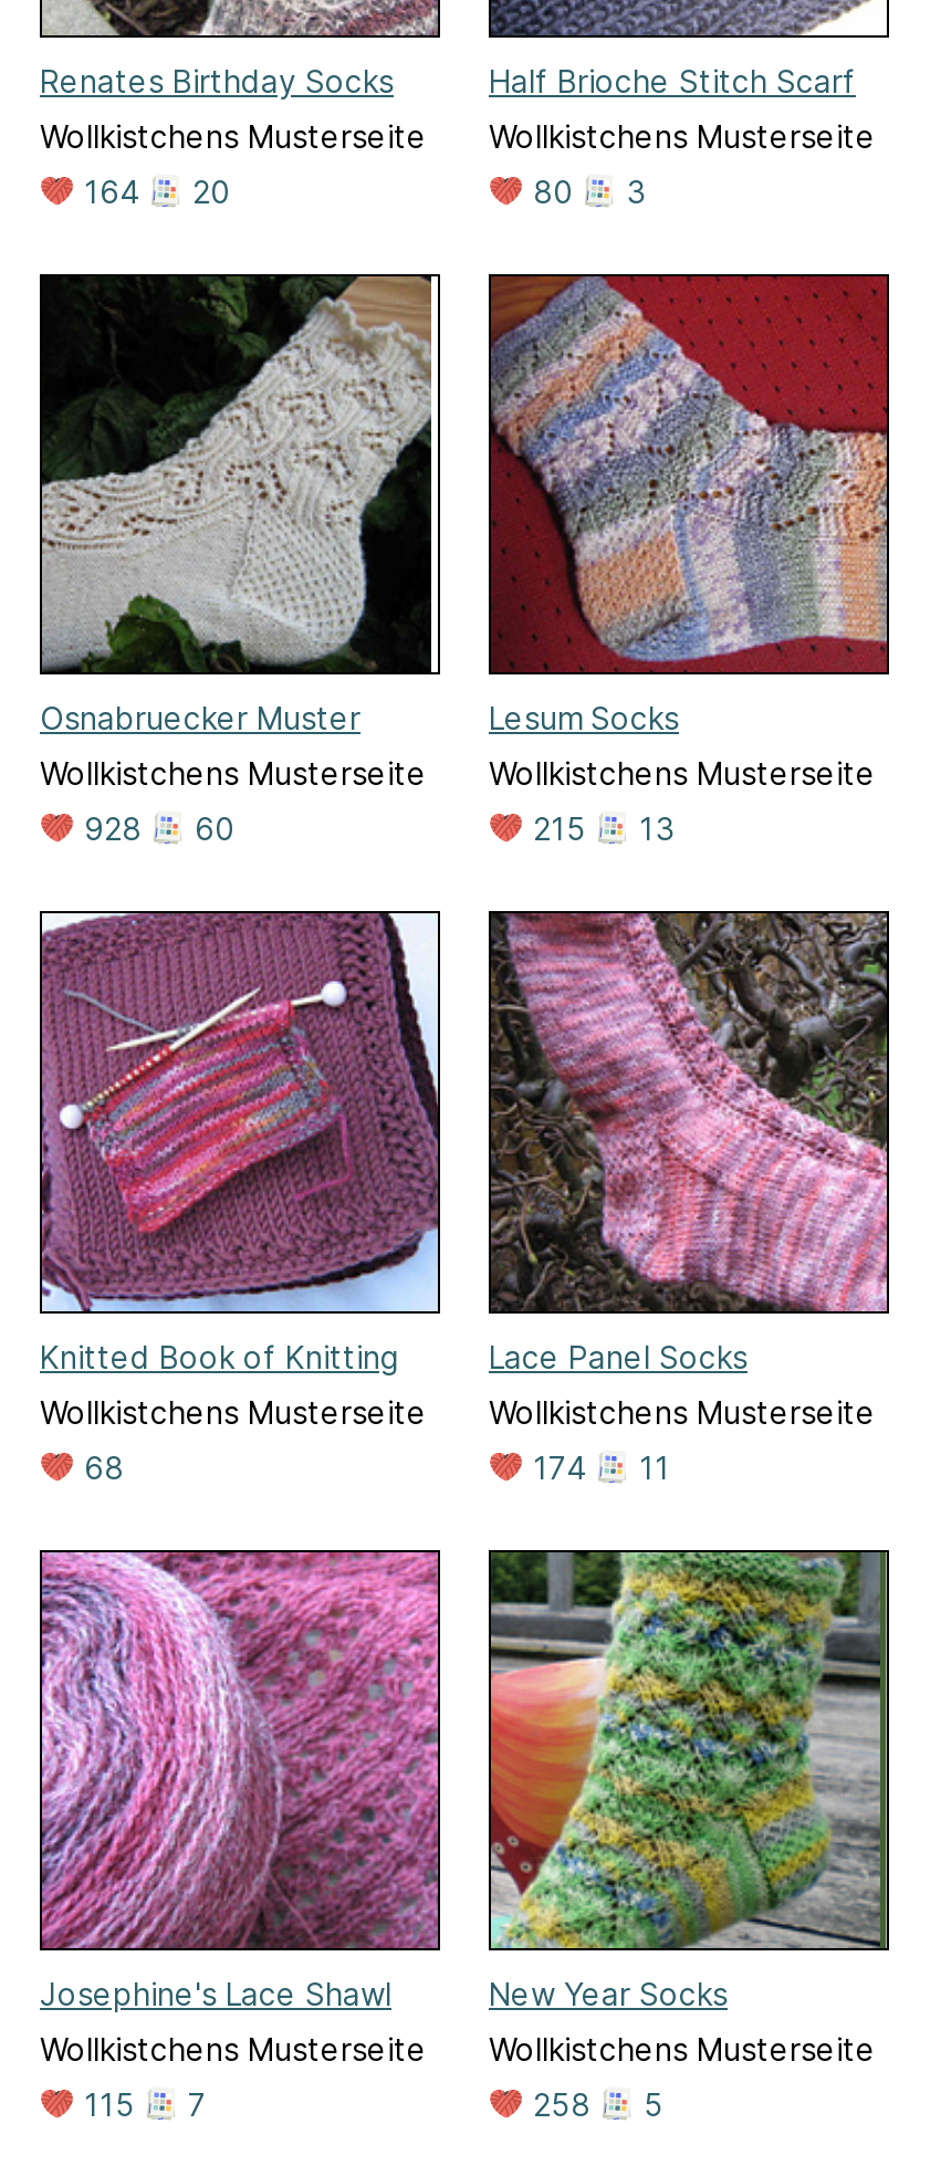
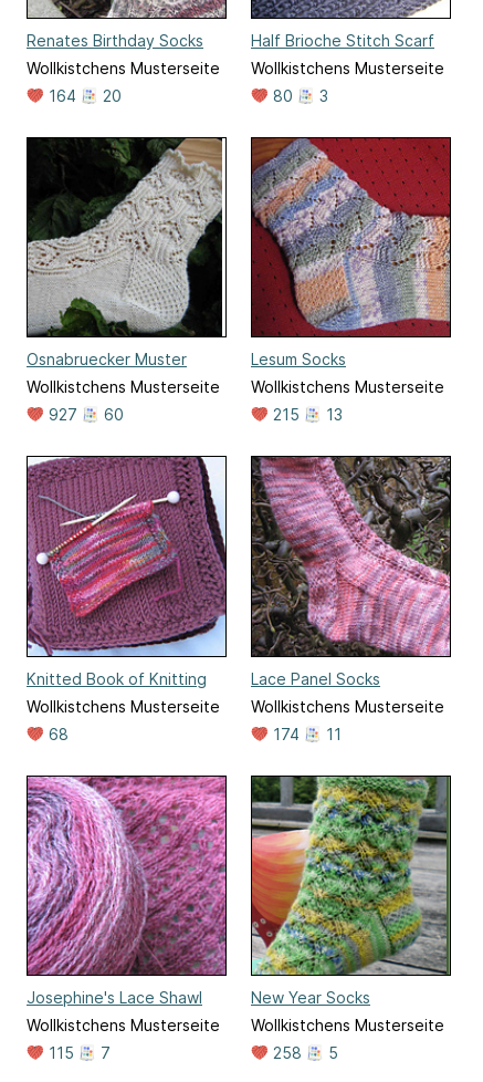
[75,810,234,848] 928 60 -> [44,405,124,424] 927 60

